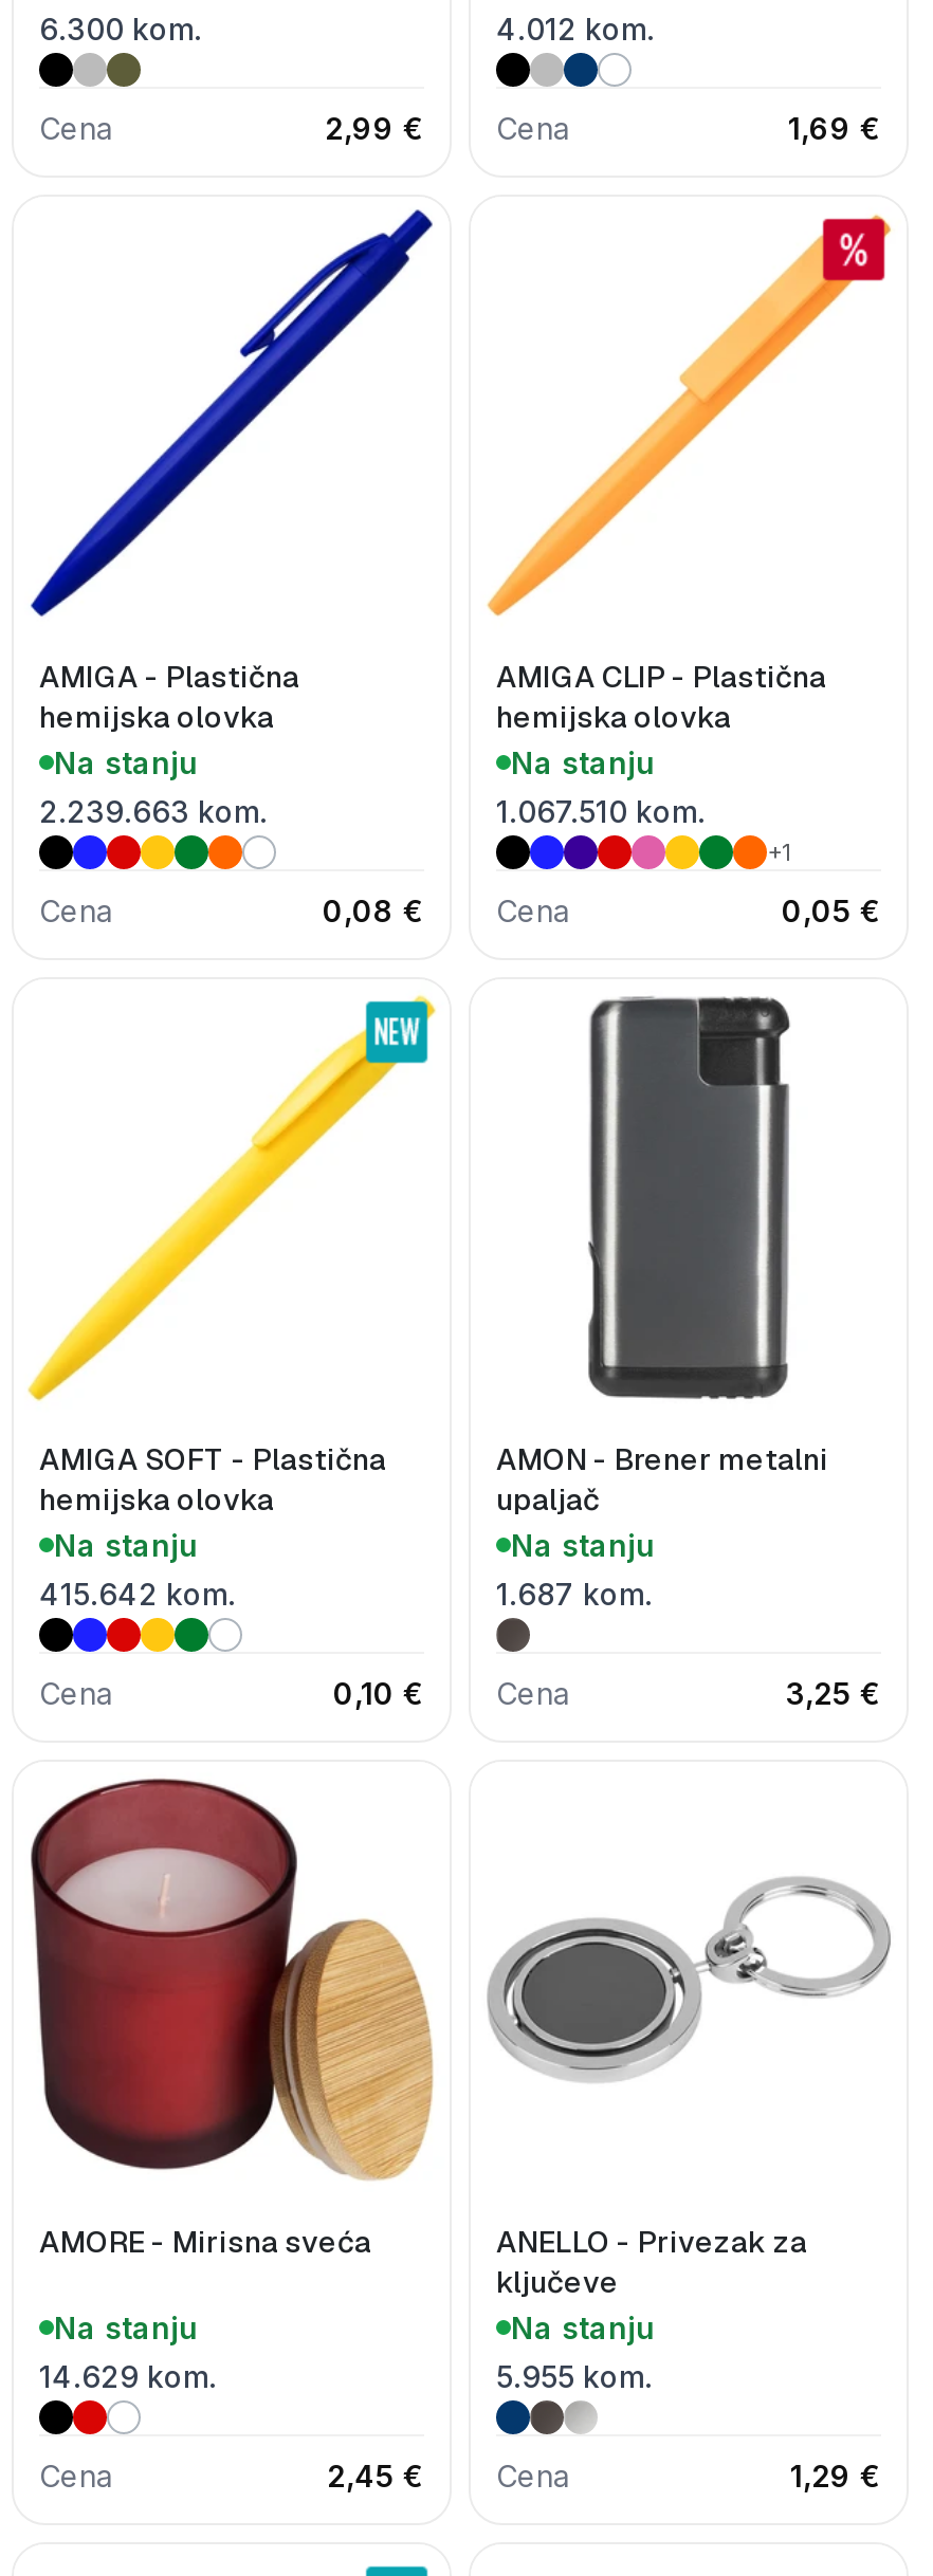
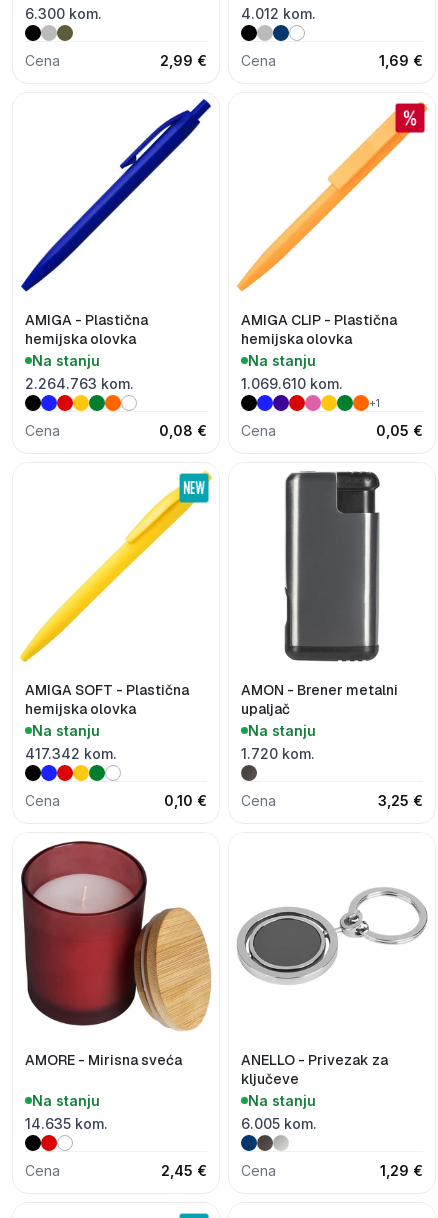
[39,793,268,829] 2.239.663 kom. -> [25,375,134,392] 2.264.763 kom.
[496,793,706,829] 1.067.510 kom. -> [241,375,343,392] 1.069.610 kom.
[39,1576,236,1612] 415.642 kom. -> [25,745,117,762] 417.342 kom.
[496,1576,653,1612] 1.687 kom. -> [241,745,315,762] 1.720 kom.
[39,2359,217,2395] 14.629 kom. -> [25,1115,108,1132] 14.635 kom.
[496,2359,653,2395] 5.955 kom. -> [241,1115,317,1132] 6.005 kom.

